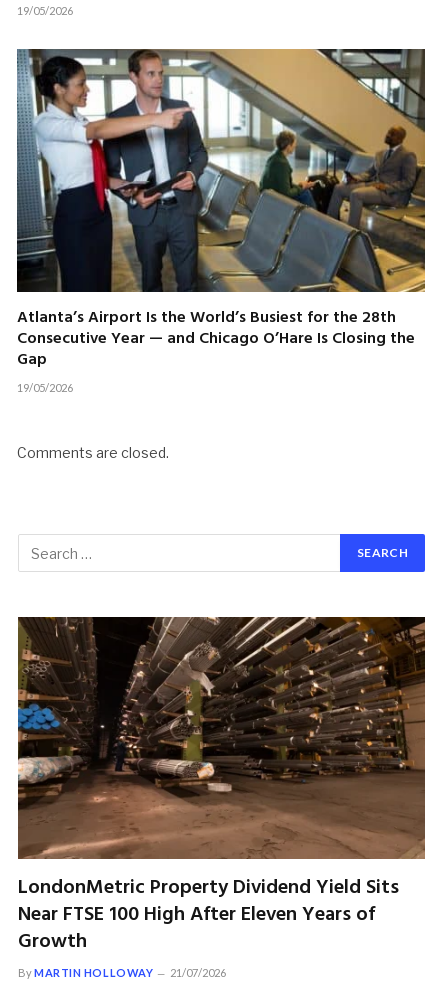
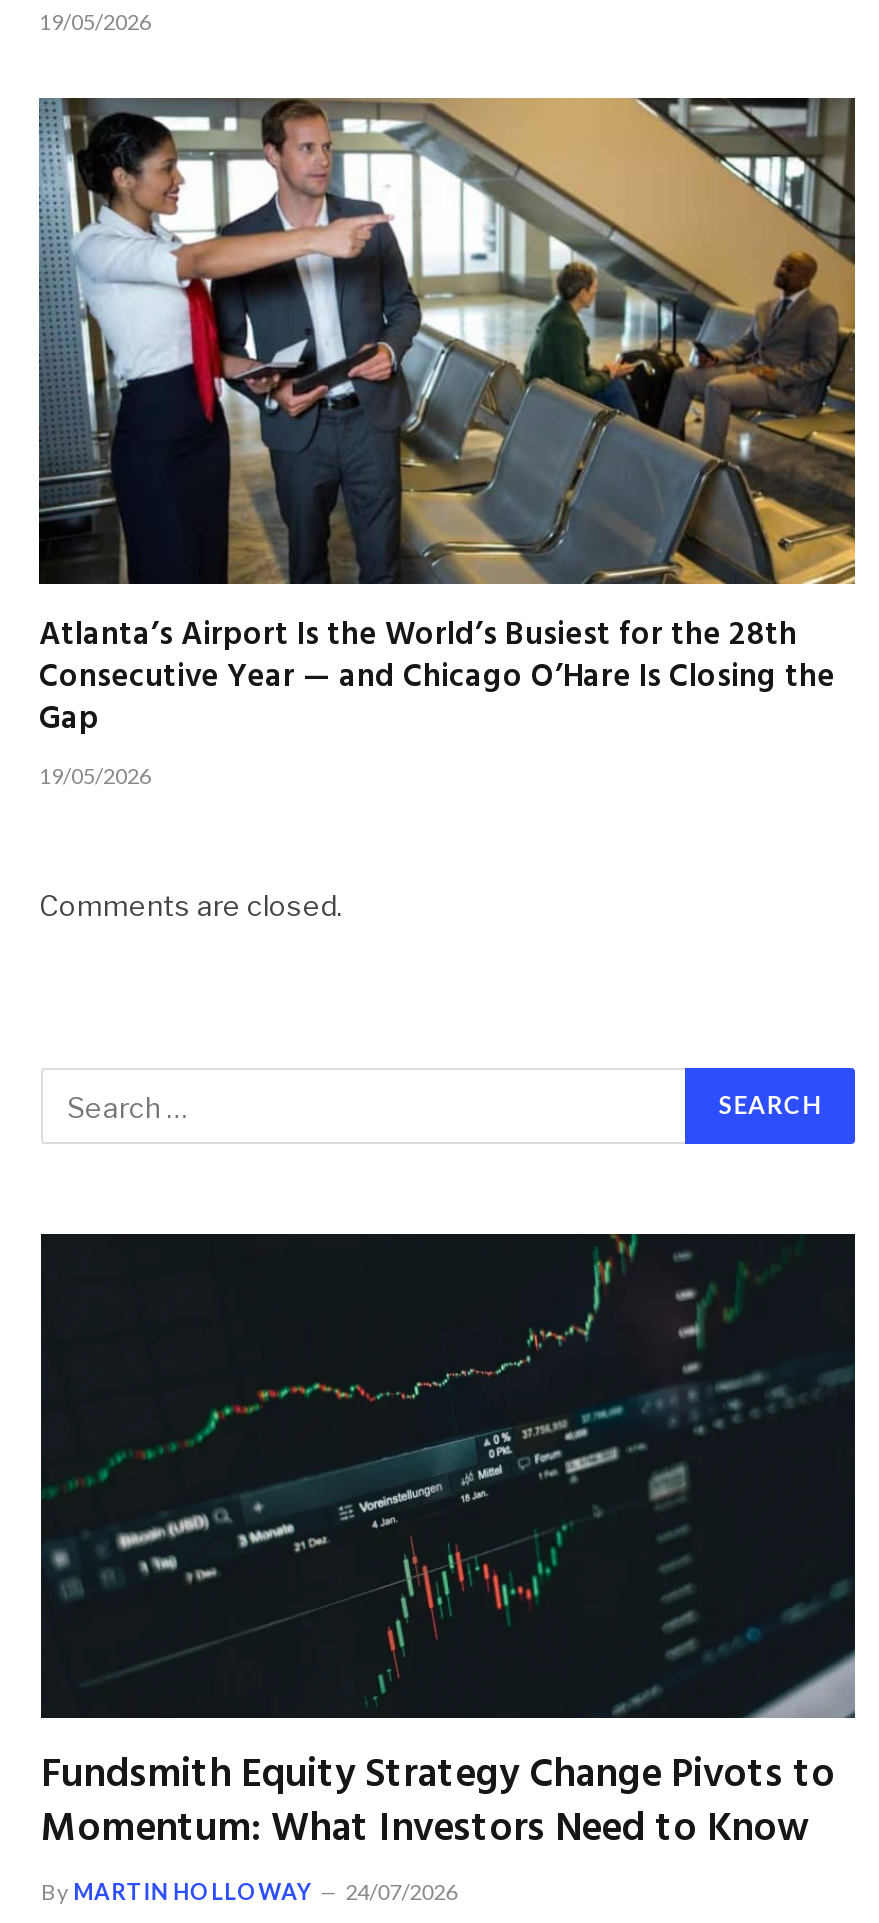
[17,616,426,958] [image] | LondonMetric Property Dividend Yield Sits | Near FTSE 100 High After Eleven Years of | Growth -> [39,1232,857,1863] [image] | Fundsmith Equity Strategy Change Pivots to | Momentum: What Investors Need to Know
[18,966,226,979] By MARTIN HOLLOWAY 21/07/2026 -> [41,1879,457,1905] By MARTIN HOLLOWAY 24/07/2026

